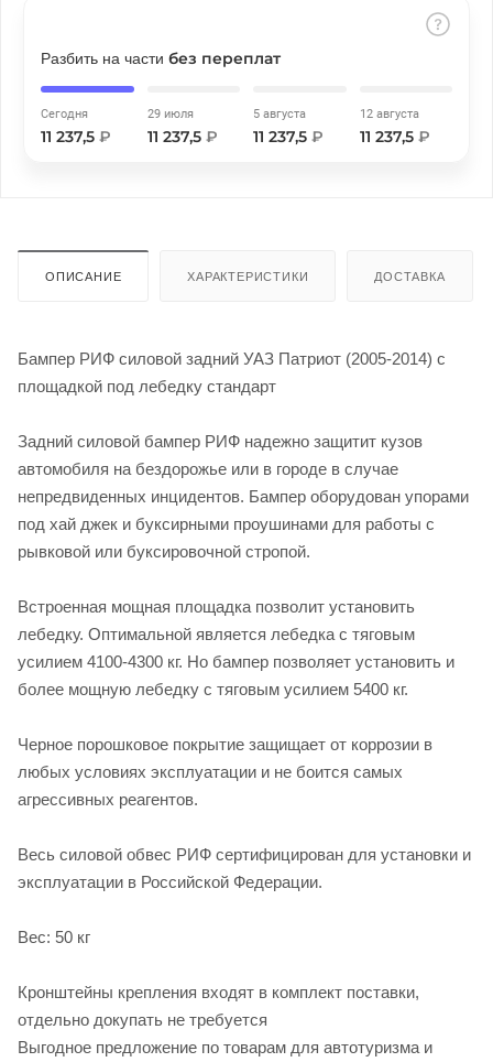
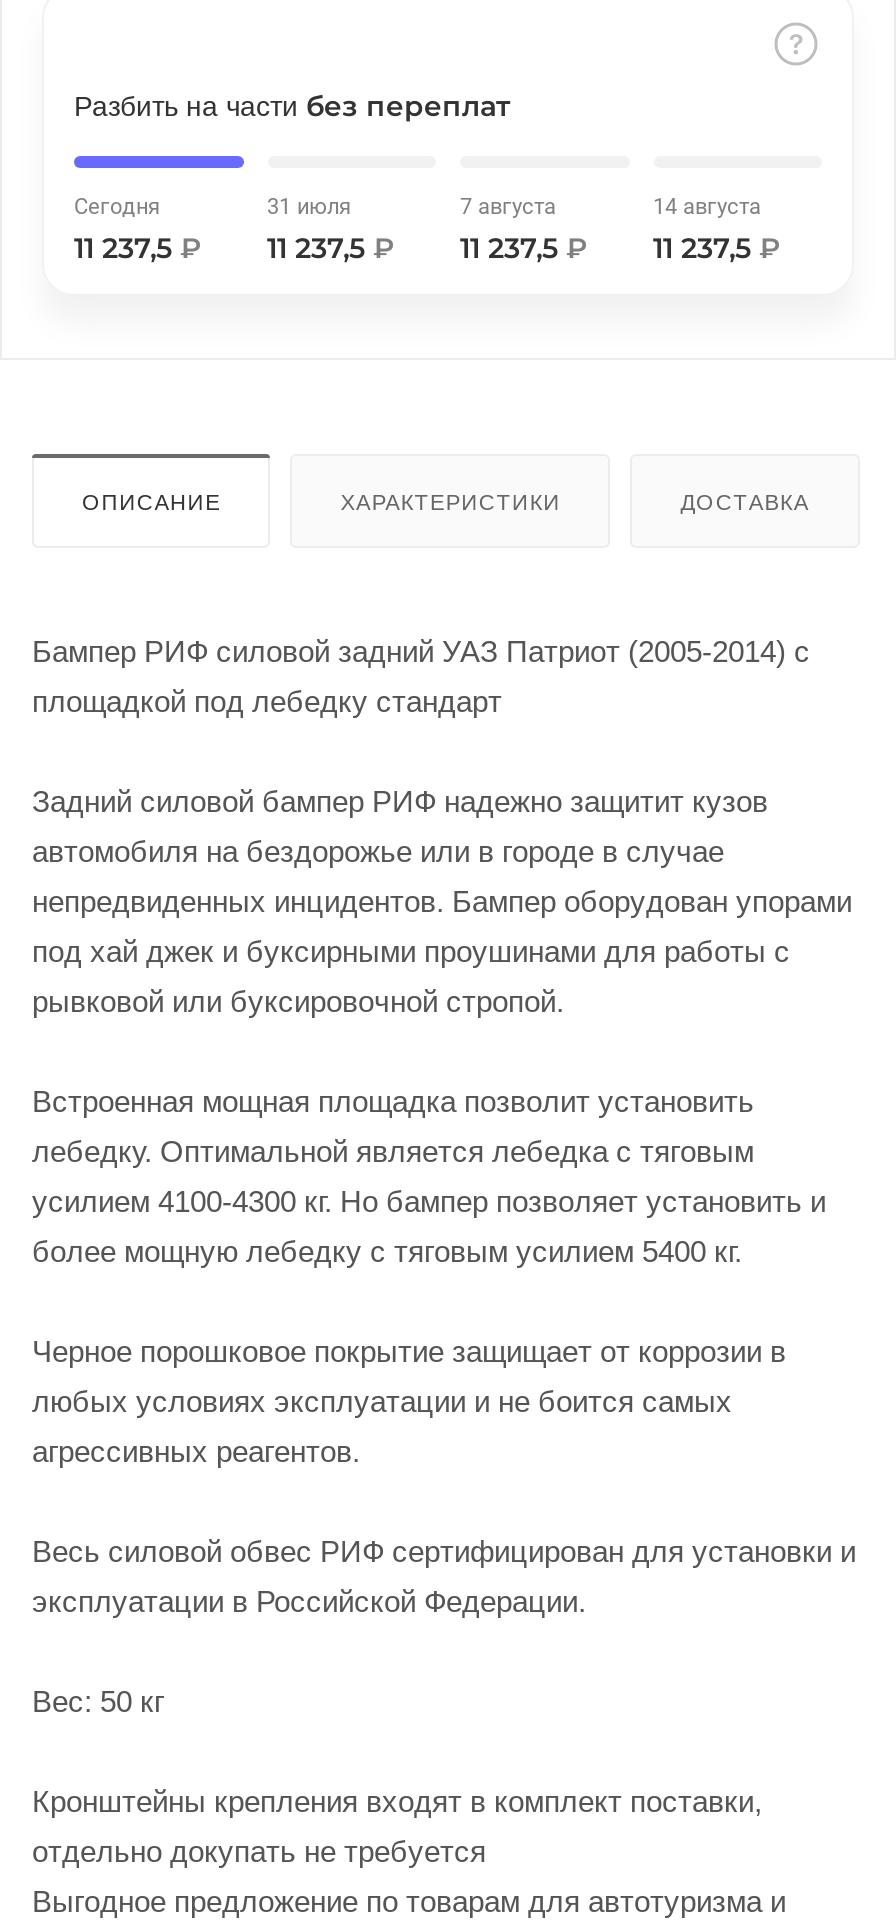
[147,107,193,121] 29 июля -> [267,194,351,220] 31 июля
[253,107,306,121] 5 августа -> [460,194,556,220] 7 августа
[359,107,419,121] 12 августа -> [653,194,761,220] 14 августа

